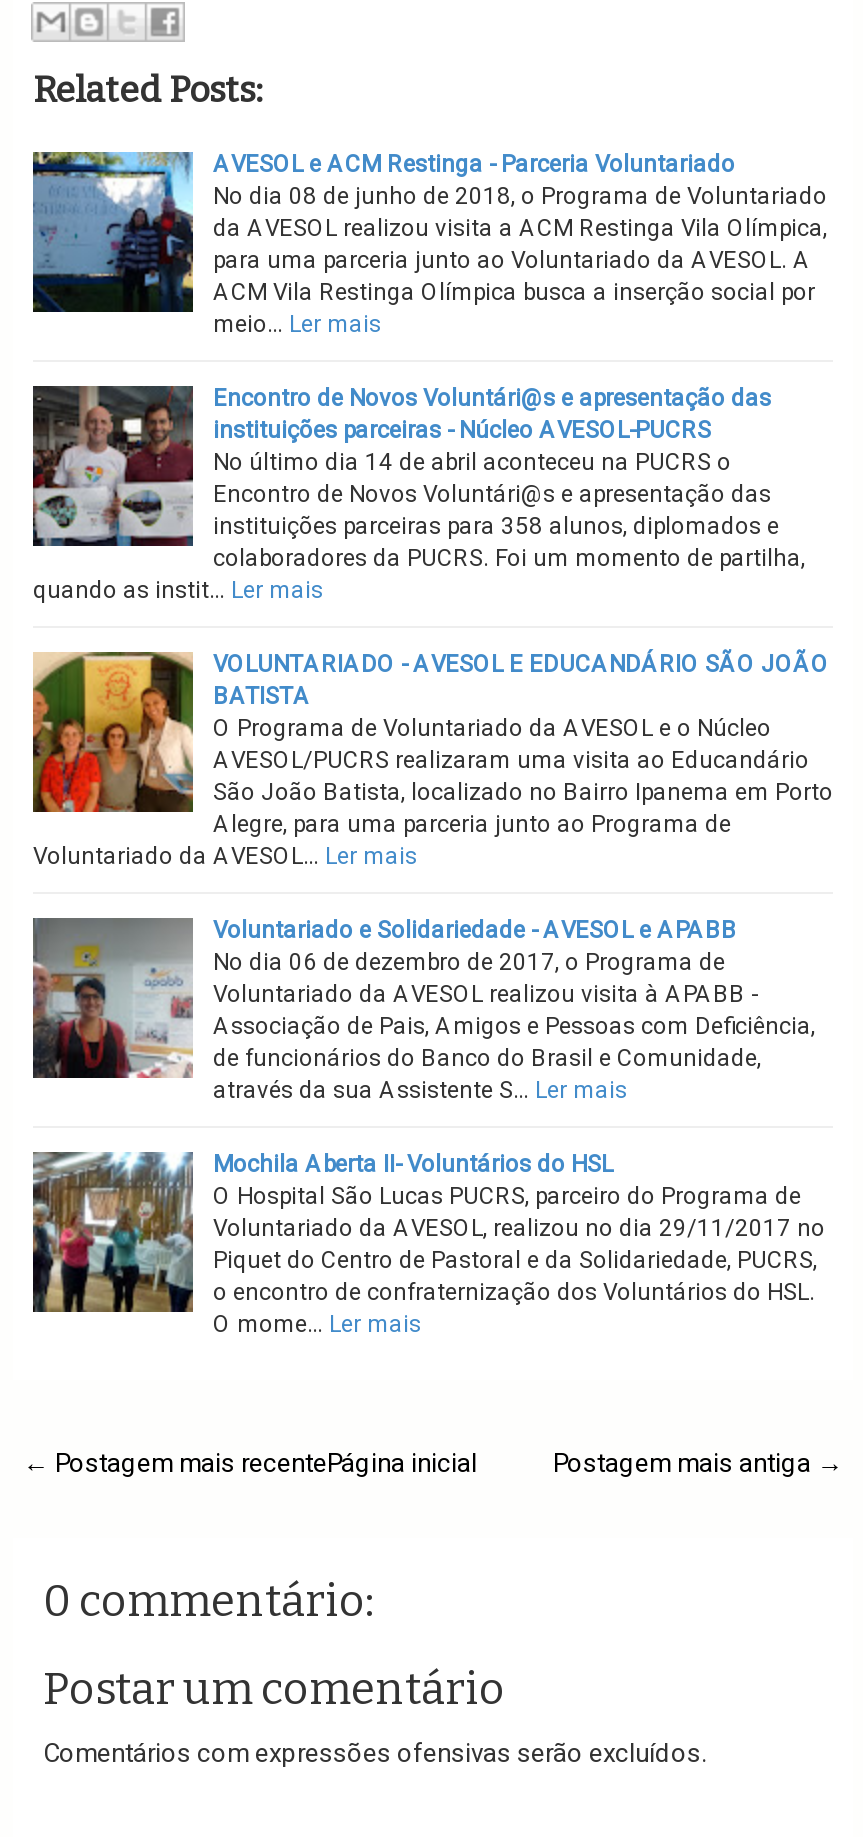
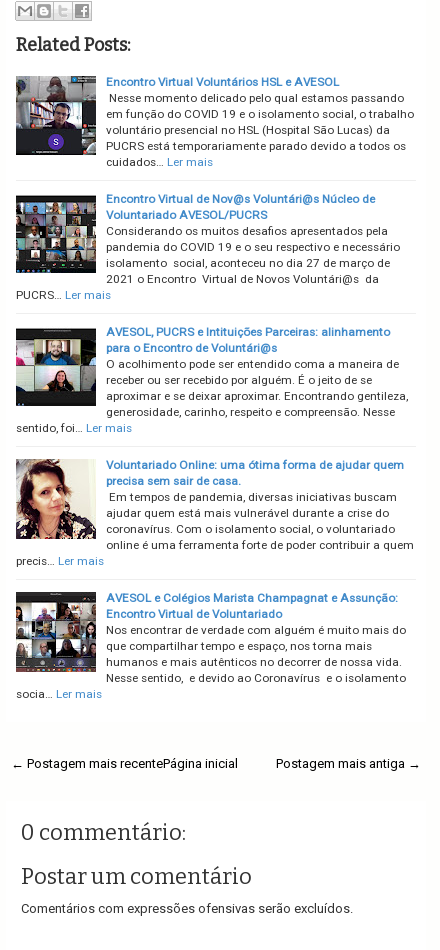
[31,150,827,338] [image] | AVESOL e ACM Restinga - Parceria Voluntariado | No dia 08 de junho de 2018, o Programa de Voluntariado | da AVESOL realizou visita a ACM Restinga Vila Olímpica, | para uma parceria junto ao Voluntariado da AVESOL. A | ACM Vila Restinga Olímpica busca a inserção social por | meio… Ler mais -> [15,75,414,169] [image] | Encontro Virtual Voluntários HSL e AVESOL | Nesse momento delicado pelo qual estamos passando | em função do COVID 19 e o isolamento social, o trabalho | voluntário presencial no HSL (Hospital São Lucas) da | PUCRS está temporariamente parado devido a todos os | cuidados… Ler mais
[33,384,805,604] [image] | Encontro de Novos Voluntári@s e apresentação das | instituições parceiras - Núcleo AVESOL-PUCRS | No último dia 14 de abril aconteceu na PUCRS o | Encontro de Novos Voluntári@s e apresentação das | instituições parceiras para 358 alunos, diplomados e | colaboradores da PUCRS. Foi um momento de partilha, | quando as instit… Ler mais -> [16,192,400,302] [image] | Encontro Virtual de Nov@s Voluntári@s Núcleo de | Voluntariado AVESOL/PUCRS | Considerando os muitos desafios apresentados pela | pandemia do COVID 19 e o seu respectivo e necessário | isolamento social, aconteceu no dia 27 de março de | 2021 o Encontro Virtual de Novos Voluntári@s da | PUCRS… Ler mais
[31,650,833,870] [image] | VOLUNTARIADO - AVESOL E EDUCANDÁRIO SÃO JOÃO | BATISTA | O Programa de Voluntariado da AVESOL e o Núcleo | AVESOL/PUCRS realizaram uma visita ao Educandário | São João Batista, localizado no Bairro Ipanema em Porto | Alegre, para uma parceria junto ao Programa de | Voluntariado da AVESOL… Ler mais -> [15,325,408,435] [image] | AVESOL, PUCRS e Intituições Parceiras: alinhamento | para o Encontro de Voluntári@s | O acolhimento pode ser entendido coma a maneira de | receber ou ser recebido por alguém. É o jeito de se | aproximar e se deixar aproximar. Encontrando gentileza, | generosidade, carinho, respeito e compreensão. Nesse | sentido, foi… Ler mais
[33,916,815,1104] [image] | Voluntariado e Solidariedade - AVESOL e APABB | No dia 06 de dezembro de 2017, o Programa de | Voluntariado da AVESOL realizou visita à APABB - | Associação de Pais, Amigos e Pessoas com Deficiência, | de funcionários do Banco do Brasil e Comunidade, | através da sua Assistente S… Ler mais -> [16,458,414,568] [image] | Voluntariado Online: uma ótima forma de ajudar quem | precisa sem sair de casa. | Em tempos de pandemia, diversas iniciativas buscam | ajudar quem está mais vulnerável durante a crise do | coronavírus. Com o isolamento social, o voluntariado | online é uma ferramenta forte de poder contribuir a quem | precis… Ler mais
[31,1150,825,1338] [image] | Mochila Aberta II- Voluntários do HSL | O Hospital São Lucas PUCRS, parceiro do Programa de | Voluntariado da AVESOL, realizou no dia 29/11/2017 no | Piquet do Centro de Pastoral e da Solidariedade, PUCRS, | o encontro de confraternização dos Voluntários do HSL. | O mome… Ler mais -> [15,591,406,701] [image] | AVESOL e Colégios Marista Champagnat e Assunção: | Encontro Virtual de Voluntariado | Nos encontrar de verdade com alguém é muito mais do | que compartilhar tempo e espaço, nos torna mais | humanos e mais autênticos no decorrer de nossa vida. | Nesse sentido, e devido ao Coronavírus e o isolamento | socia… Ler mais

